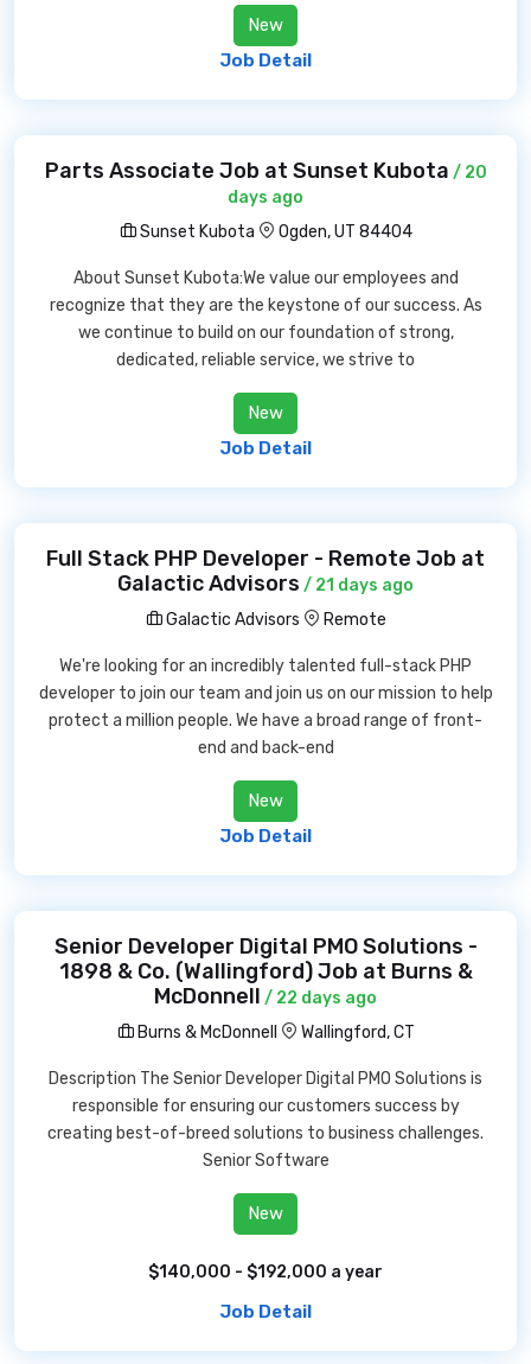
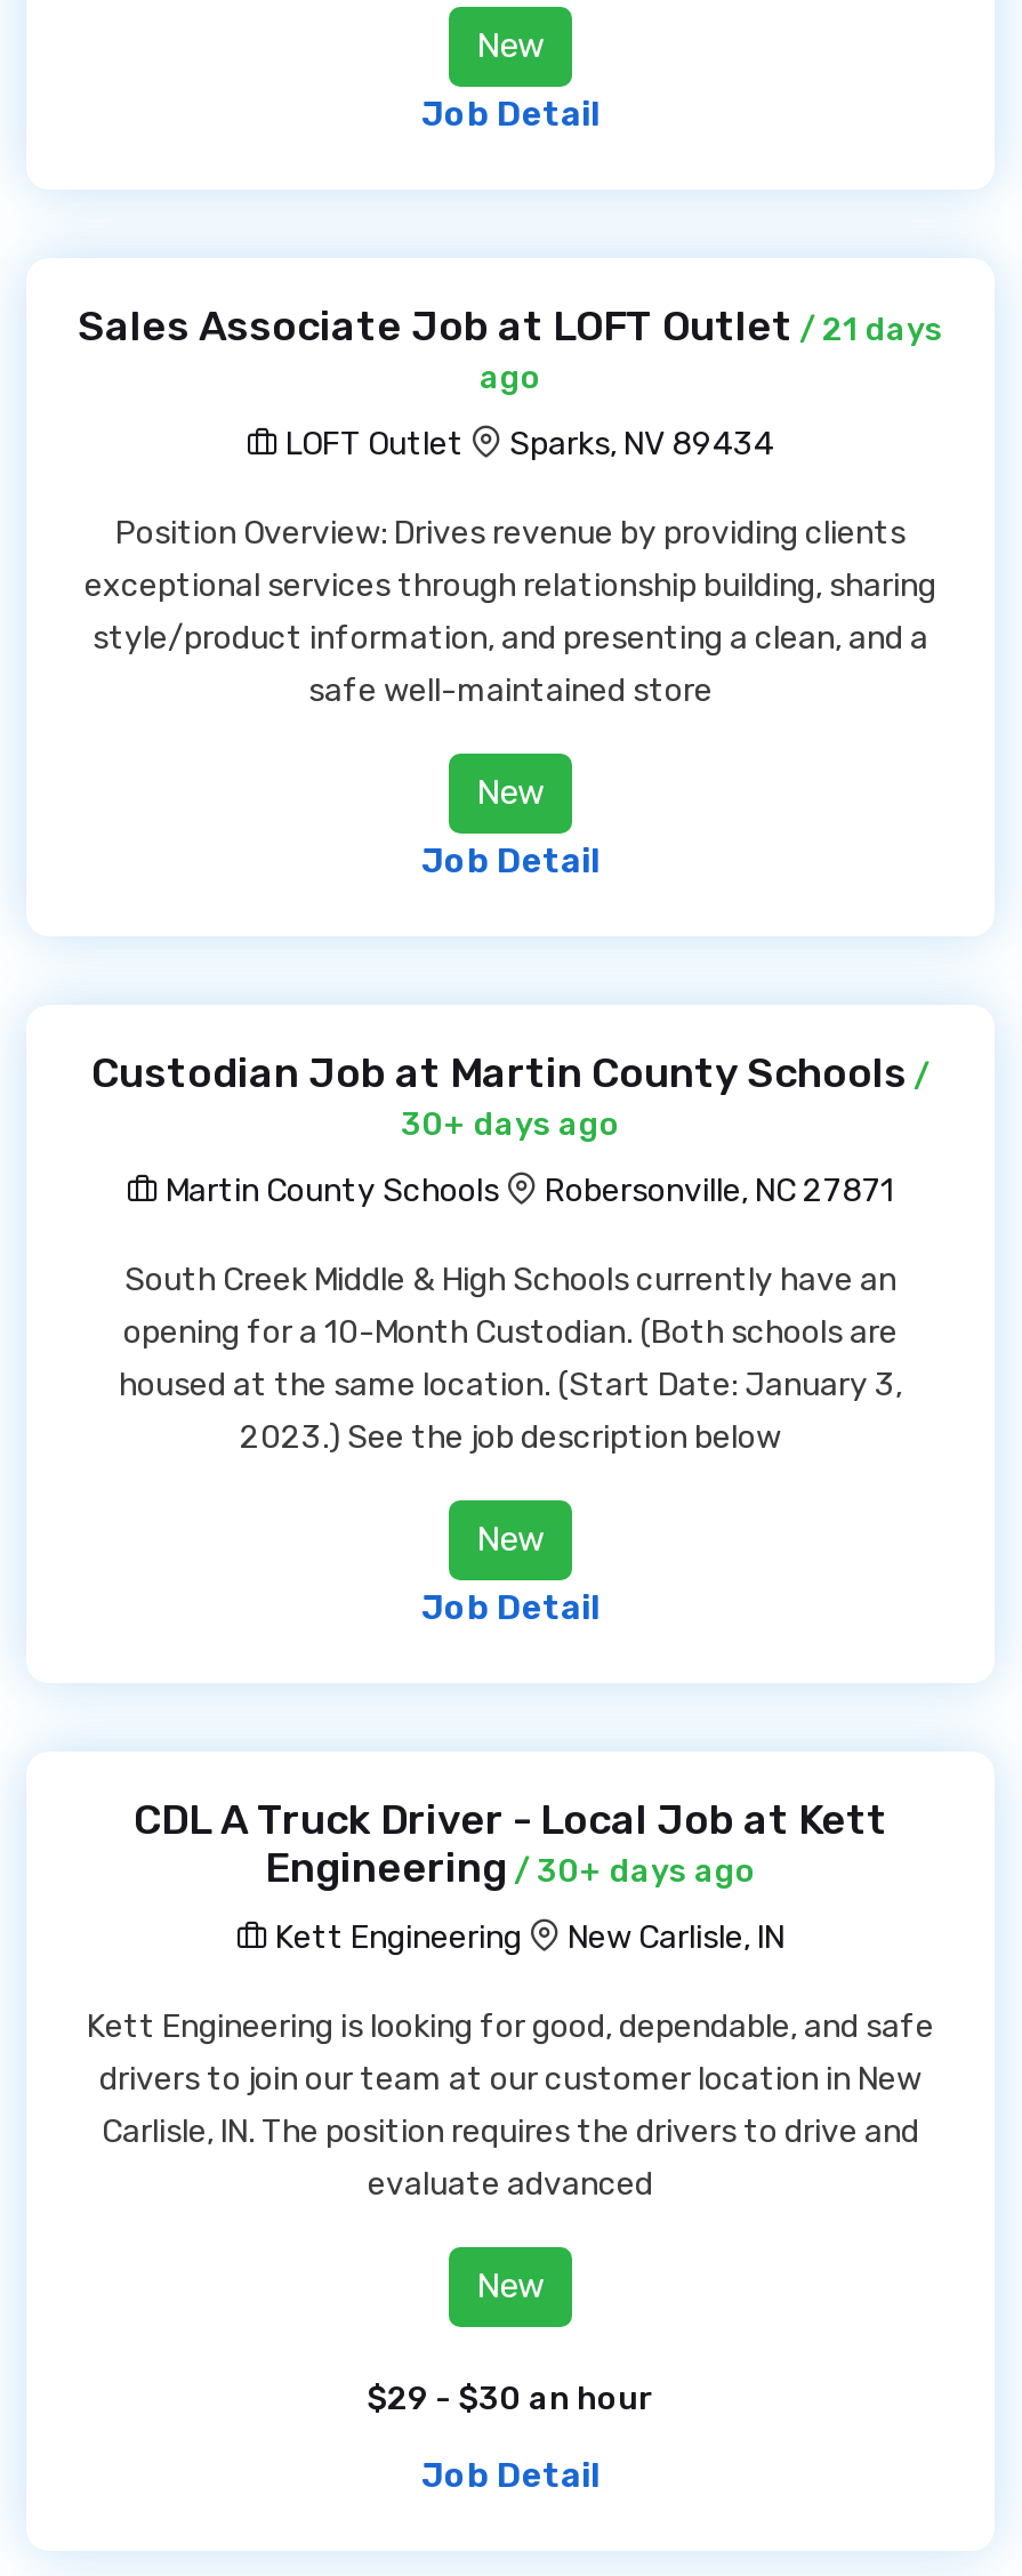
[44,158,487,208] Parts Associate Job at Sunset Kubota / 20 | days ago -> [78,301,943,397] Sales Associate Job at LOFT Outlet / 21 days | ago
[136,222,412,242] Sunset Kubota | Ogden, UT 84404 -> [279,425,774,464] LOFT Outlet | Sparks, NV 89434
[49,268,482,370] About Sunset Kubota:We value our employees and | recognize that they are the keystone of our success. As | we continue to build on our foundation of strong, | dedicated, reliable service, we strive to -> [85,514,936,710] Position Overview: Drives revenue by providing clients | exceptional services through relationship building, sharing | style/product information, and presenting a clean, and a | safe well-maintained store
[46,546,485,597] Full Stack PHP Developer - Remote Job at | Galactic Advisors / 21 days ago -> [91,1048,930,1144] Custodian Job at Martin County Schools / | 30+ days ago
[162,610,386,630] Galactic Advisors | Remote -> [159,1172,894,1210] Martin County Schools | Robersonville, NC 27871
[39,656,492,758] We're looking for an incredibly talented full-stack PHP | developer to join our team and join us on our mission to help | protect a million people. We have a broad range of front- | end and back-end -> [119,1261,902,1457] South Creek Middle & High Schools currently have an | opening for a 10-Month Custodian. (Both schools are | housed at the same location. (Start Date: January 3, | 2023.) See the job description below
[54,933,477,1009] Senior Developer Digital PMO Solutions - | 1898 & Co. (Wallingford) Job at Burns & | McDonnell / 22 days ago -> [134,1795,887,1893] CDL A Truck Driver - Local Job at Kett | Engineering / 30+ days ago
[133,1022,414,1043] Burns & McDonnell | Wallingford, CT -> [268,1918,784,1957] Kett Engineering | New Carlisle, IN
[47,1069,484,1171] Description The Senior Developer Digital PMO Solutions is | responsible for ensuring our customers success by | creating best-of-breed solutions to business challenges. | Senior Software -> [87,2007,934,2204] Kett Engineering is looking for good, dependable, and safe | drivers to join our team at our customer location in New | Carlisle, IN. The position requires the drivers to drive and | evaluate advanced
[148,1262,383,1282] $140,000 - $192,000 a year -> [367,2380,654,2418] $29 - $30 an hour

